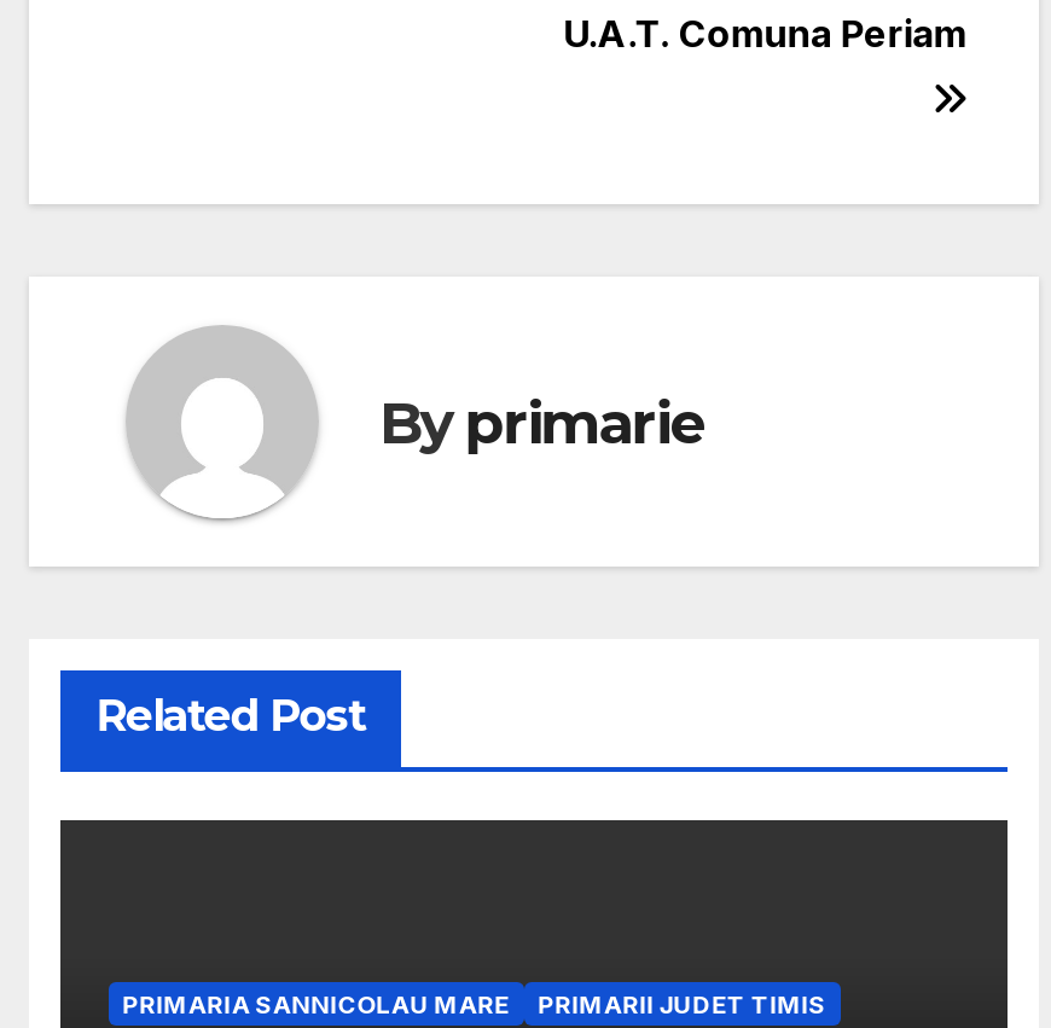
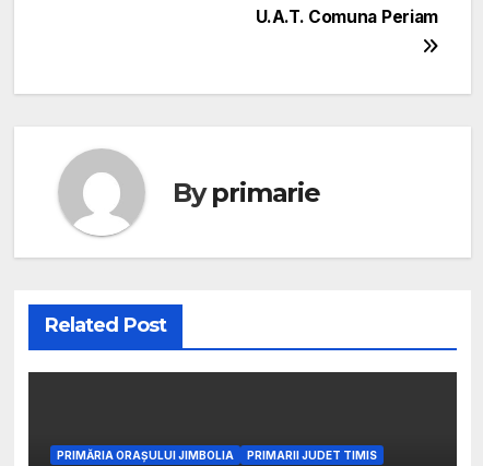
[123,991,509,1020] PRIMARIA SANNICOLAU MARE -> [57,449,234,462] PRIMĂRIA ORAȘULUI JIMBOLIA

